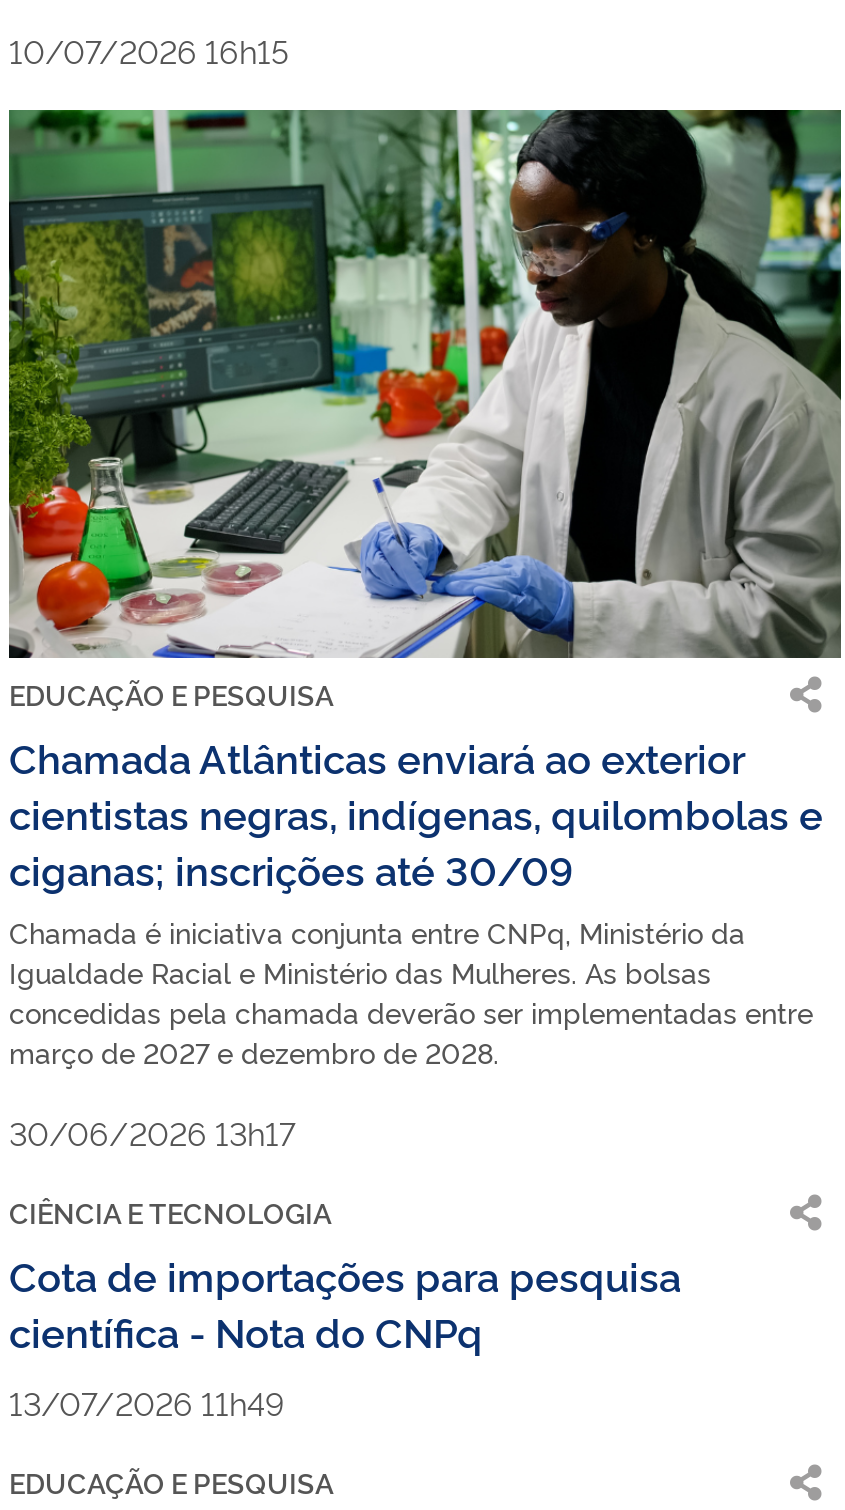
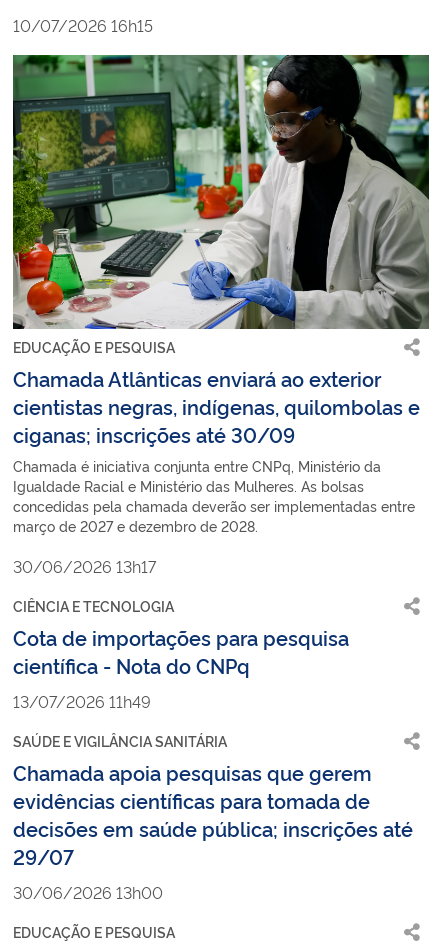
none -> [13,731,413,903] SAÚDE E VIGILÂNCIA SANITÁRIA | Chamada apoia pesquisas que gerem | evidências científicas para tomada de | decisões em saúde pública; inscrições até | 29/07 | 30/06/2026 13h00

